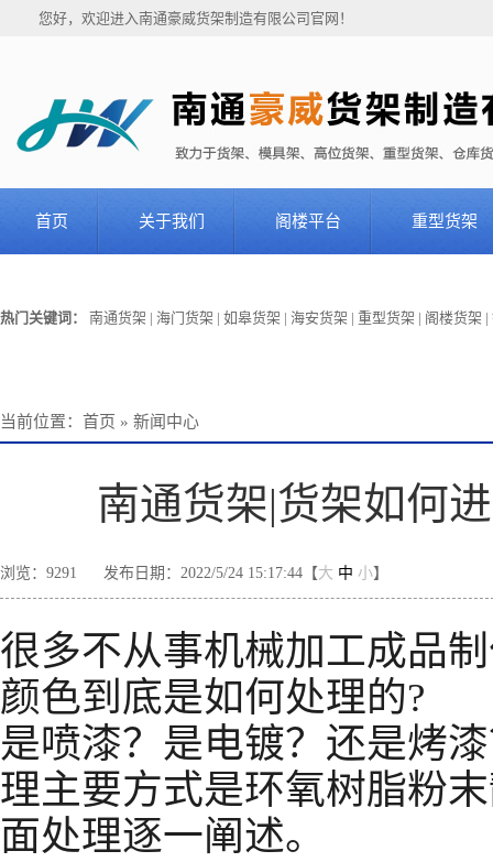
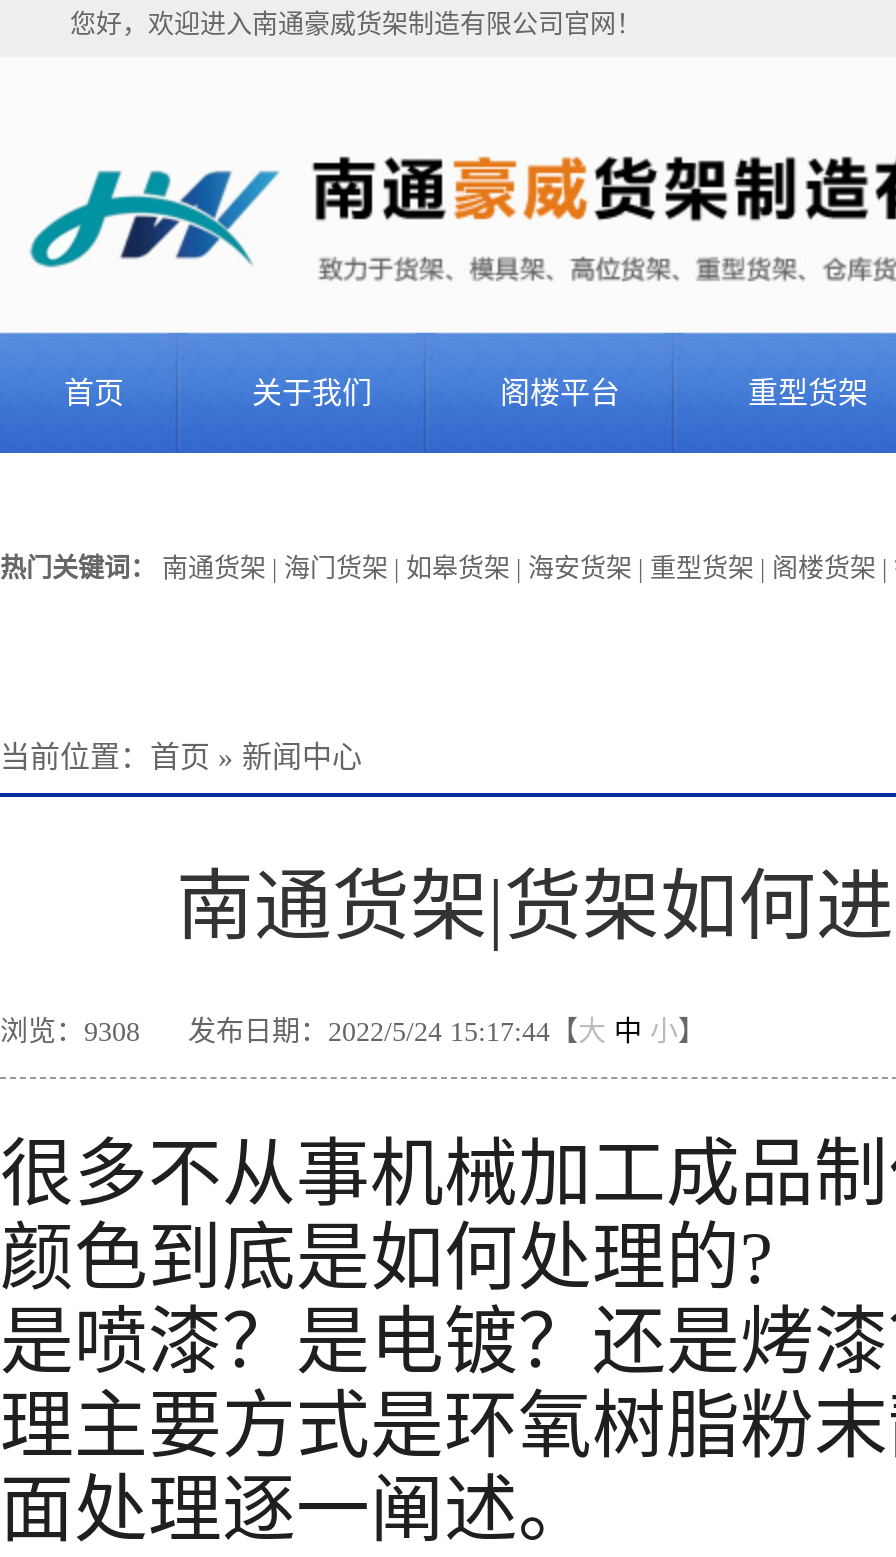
[0,565,388,581] 浏览：9291 发布日期：2022/5/24 15:17:44【大 中 小】 -> [0,1017,706,1047] 浏览：9308 发布日期：2022/5/24 15:17:44【大 中 小】

